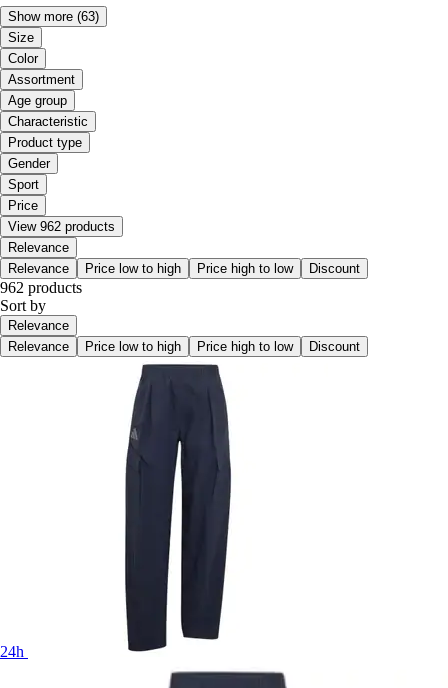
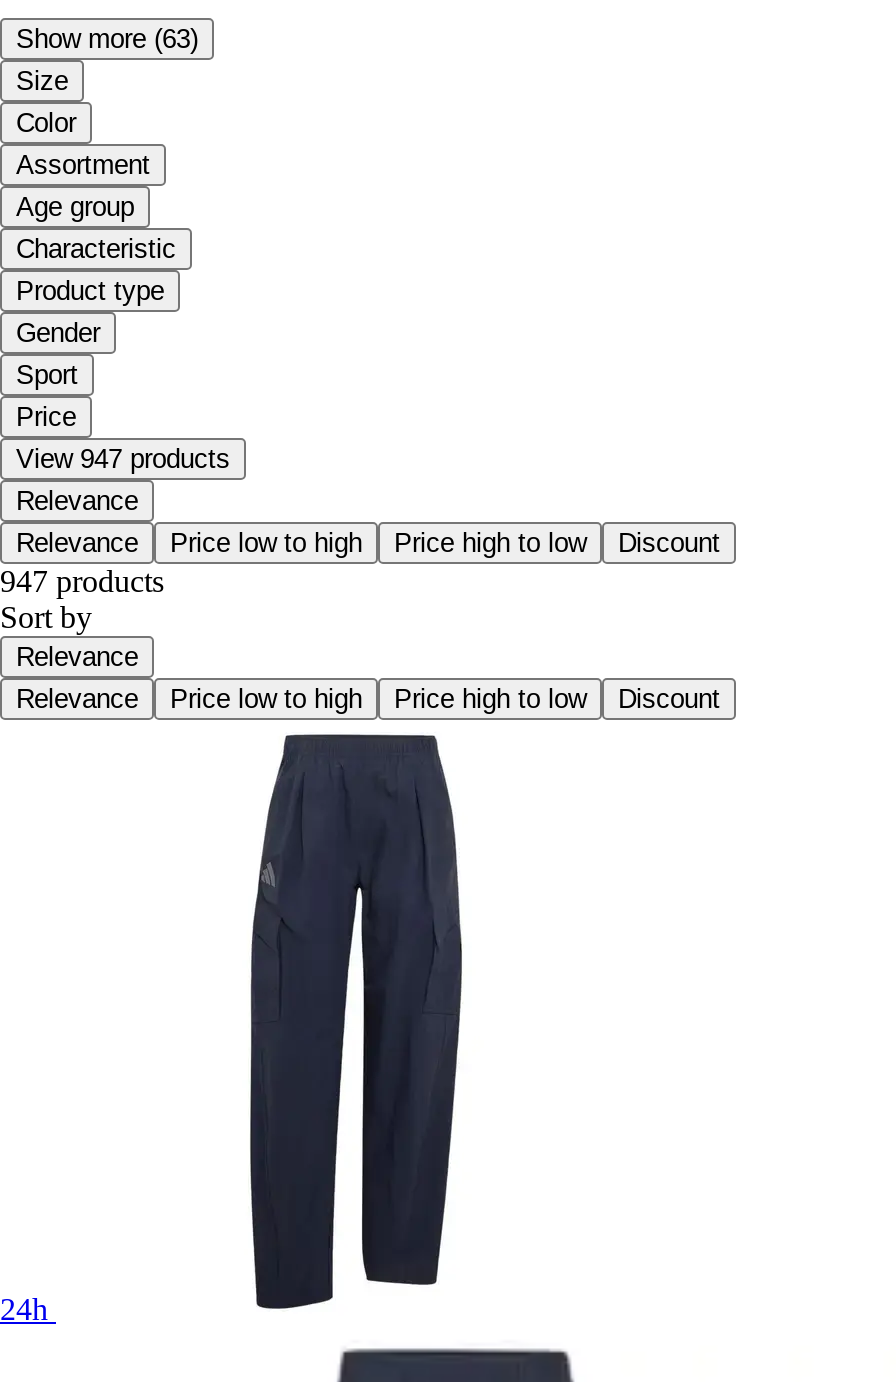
[8,219,115,234] View 962 products -> [16,444,230,474] View 947 products
[0,279,82,296] 962 products -> [0,564,164,598] 947 products

